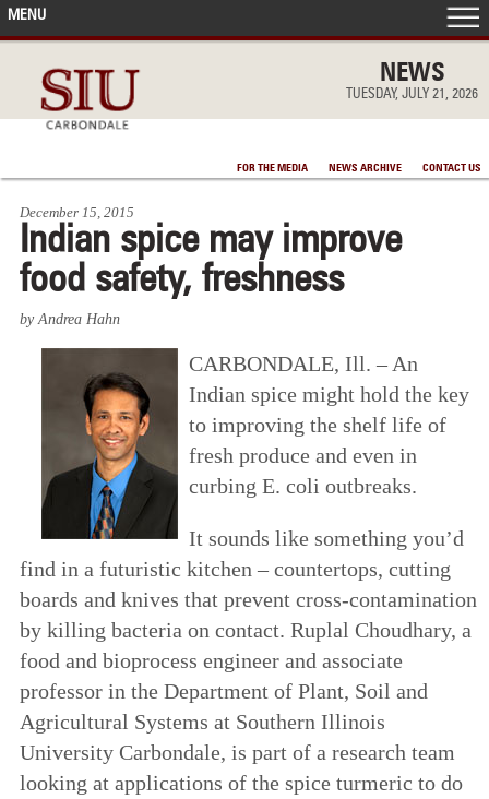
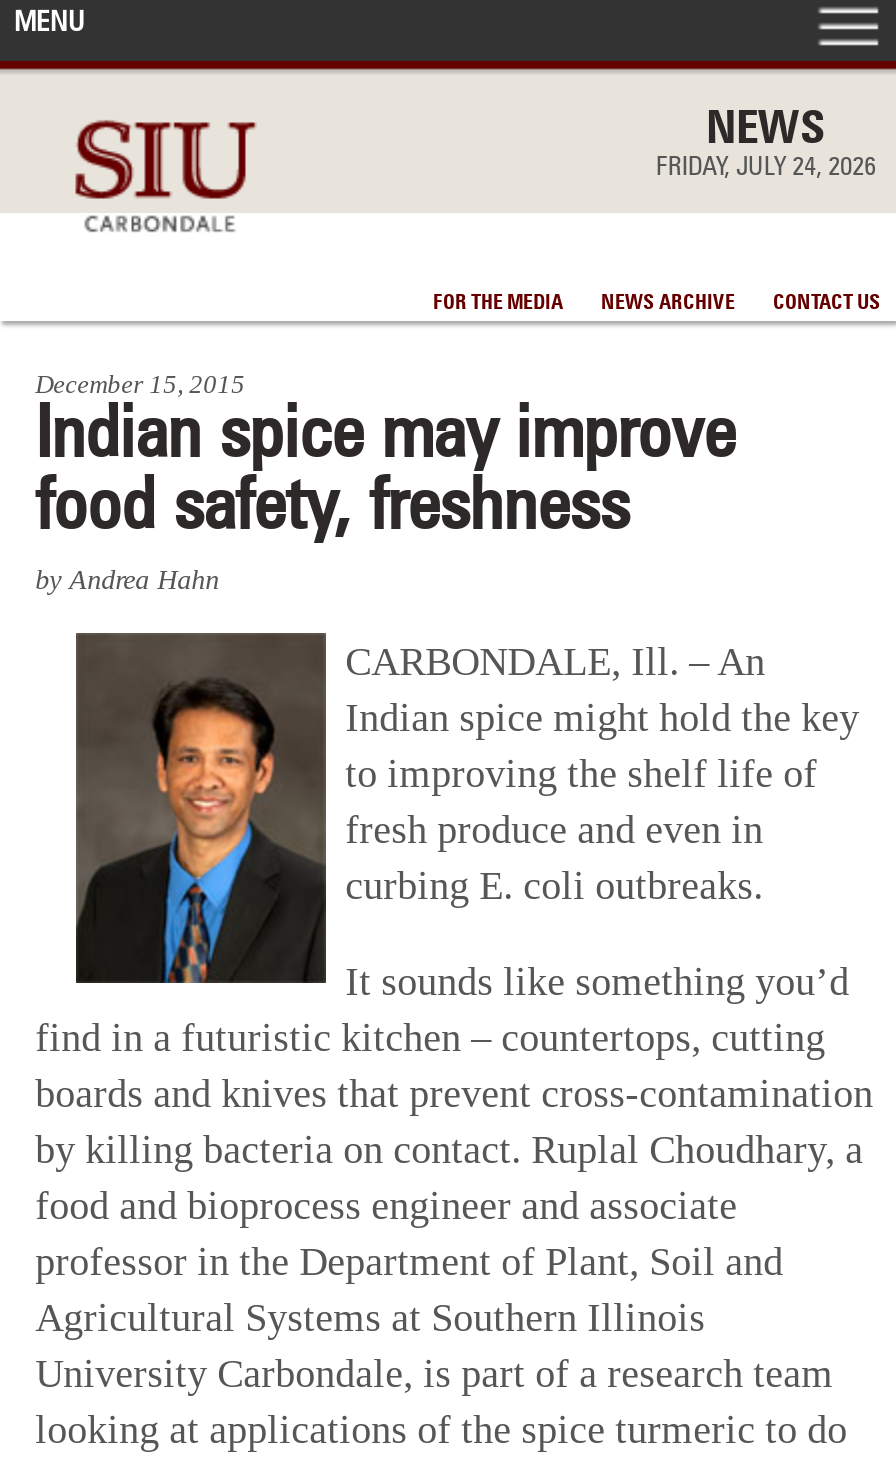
[346,88,478,102] TUESDAY, JULY 21, 2026 -> [656,155,876,181] FRIDAY, JULY 24, 2026

